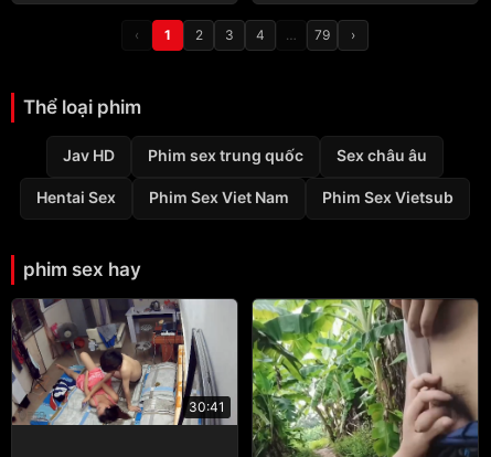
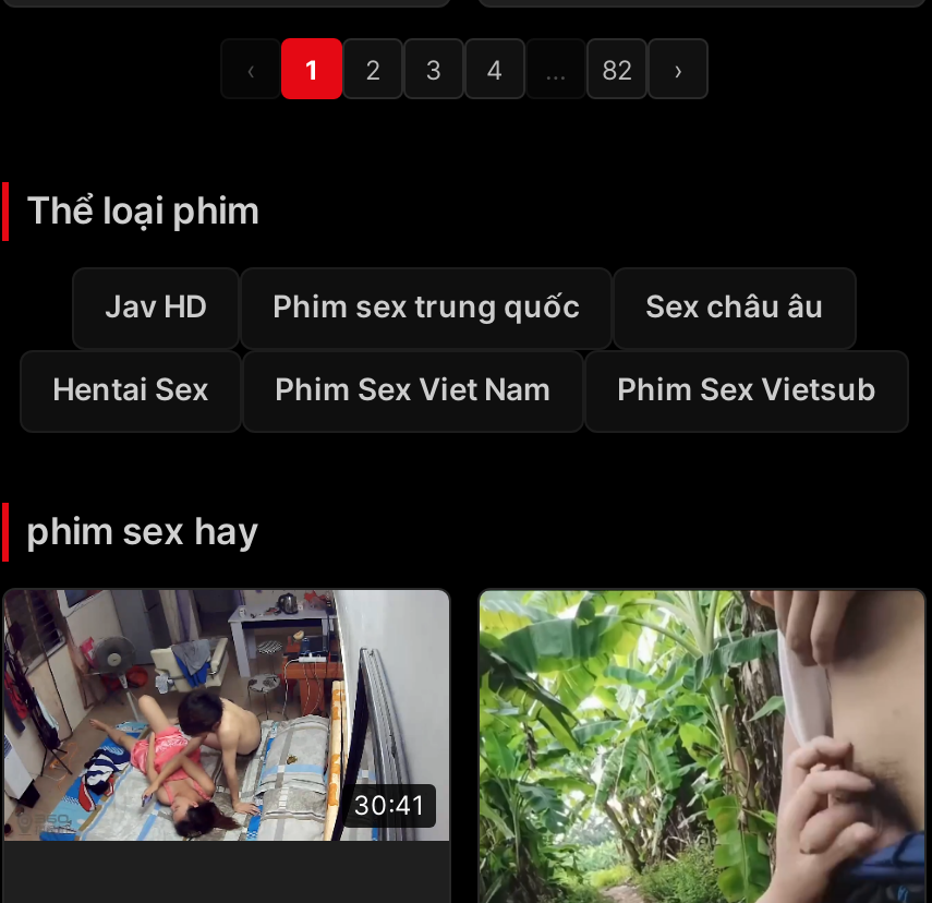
[314,27,330,43] 79 -> [602,53,632,86] 82

